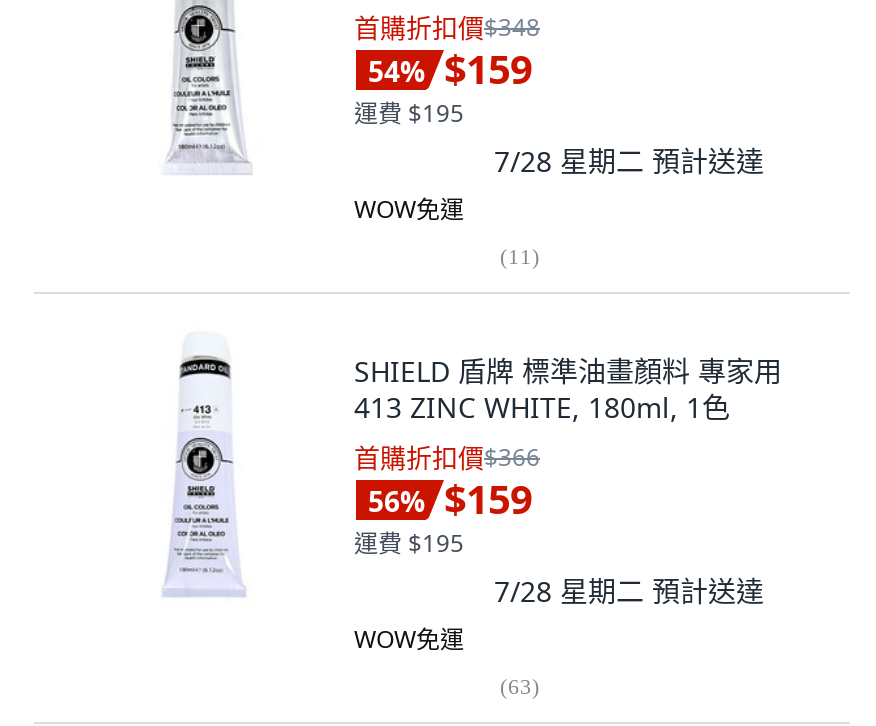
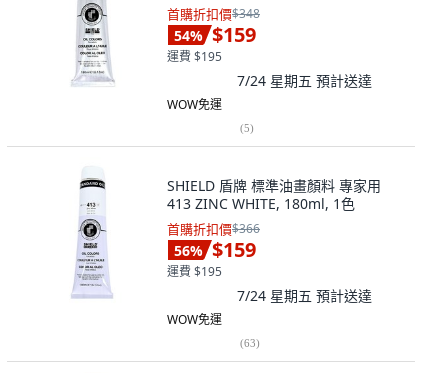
[494,141,764,179] 7/28 星期二預計送達 -> [237,70,372,89] 7/24 星期五預計送達
[500,243,540,267] (11) -> [240,121,254,133] (5)
[494,571,764,609] 7/28 星期二預計送達 -> [237,285,372,304] 7/24 星期五預計送達

